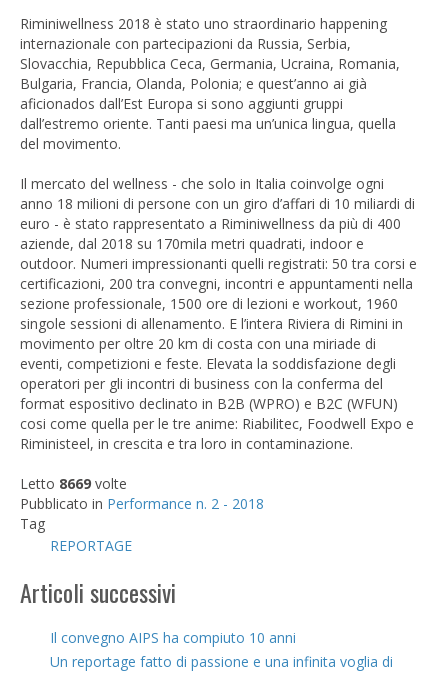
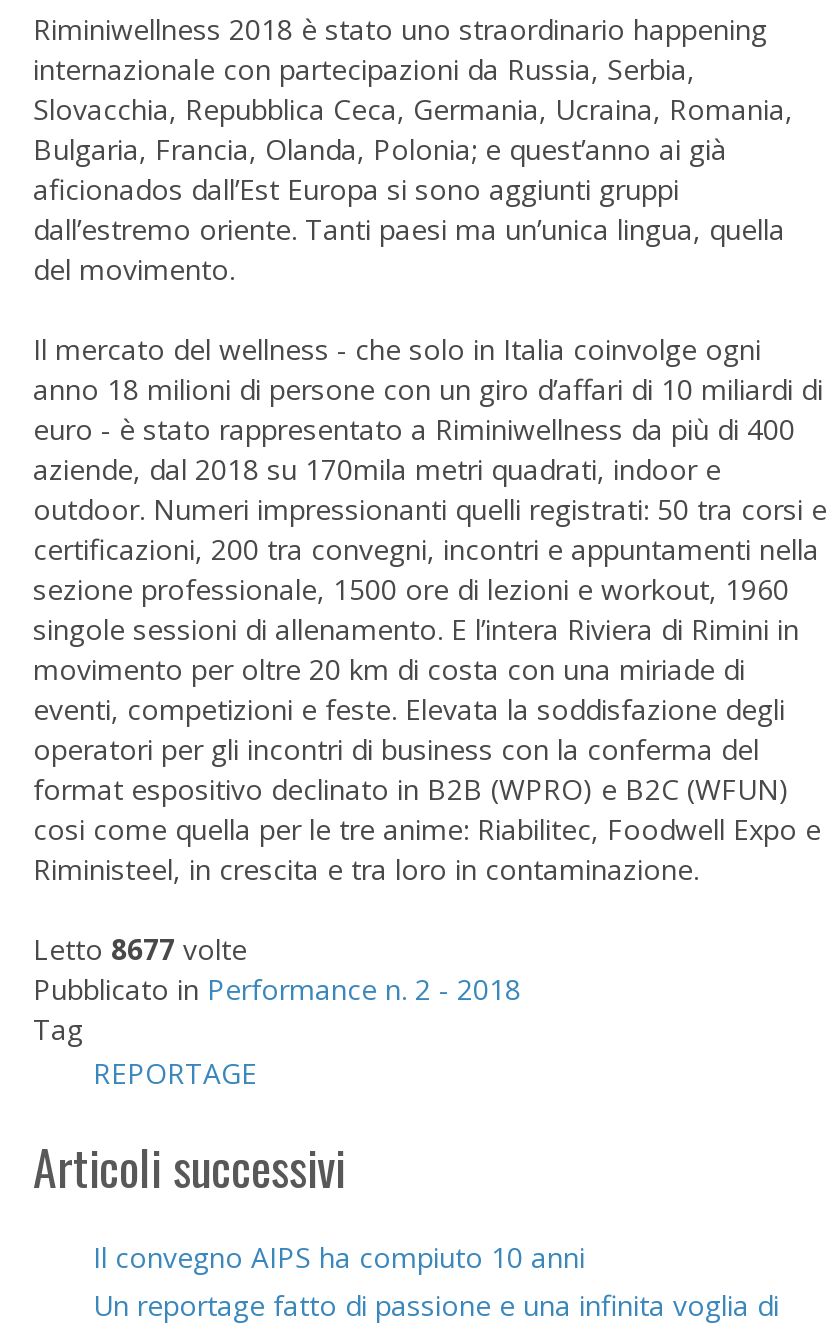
[20,474,127,493] Letto 8669 volte -> [33,930,247,968] Letto 8677 volte

